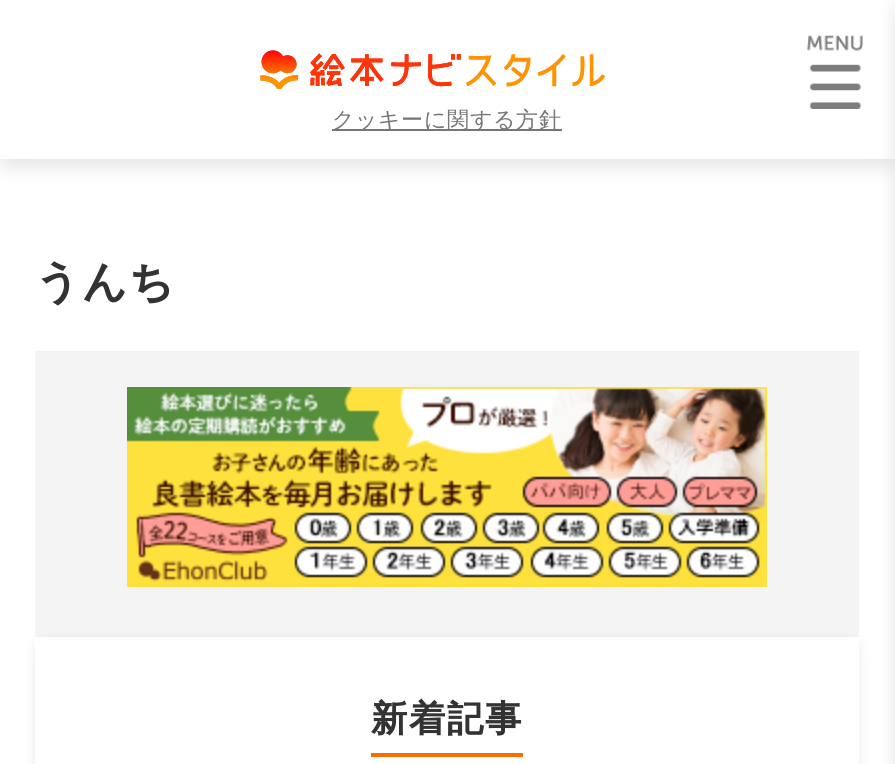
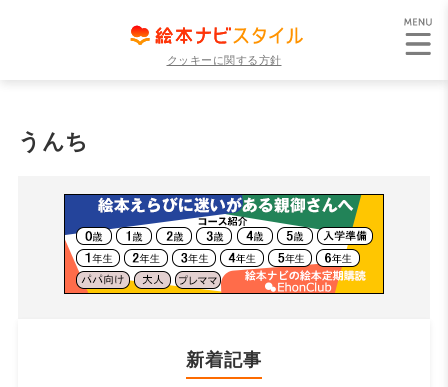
[125,385,769,589] [image] -> [63,193,385,295] [image]

